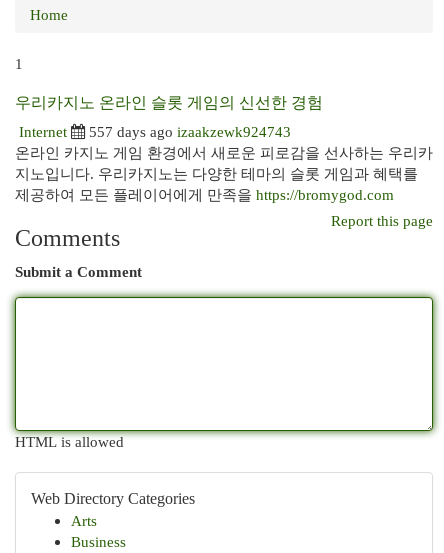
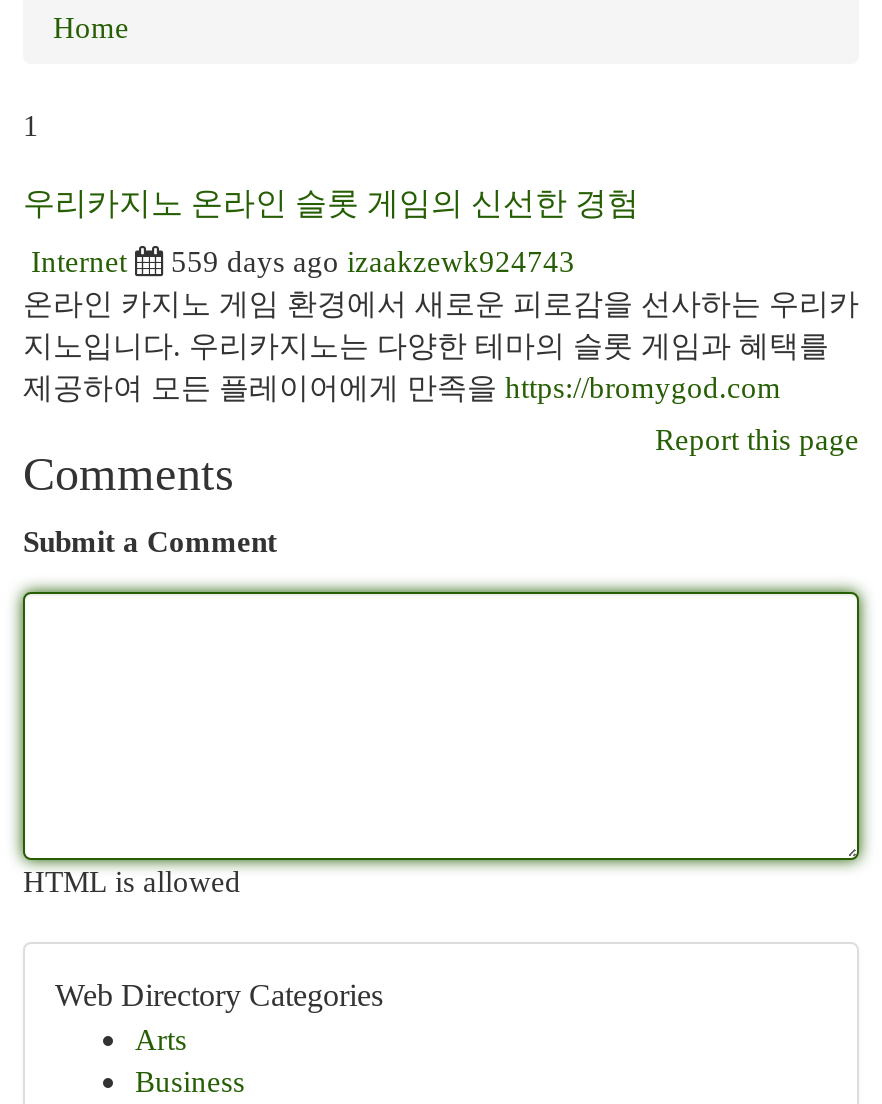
[89,123,291,140] 557 days ago izaakzewk924743 -> [171,244,575,278] 559 days ago izaakzewk924743

